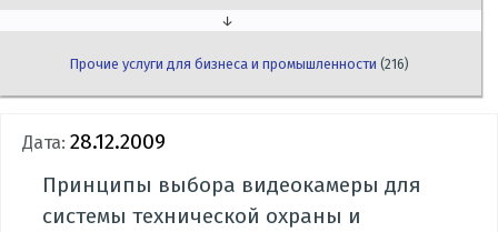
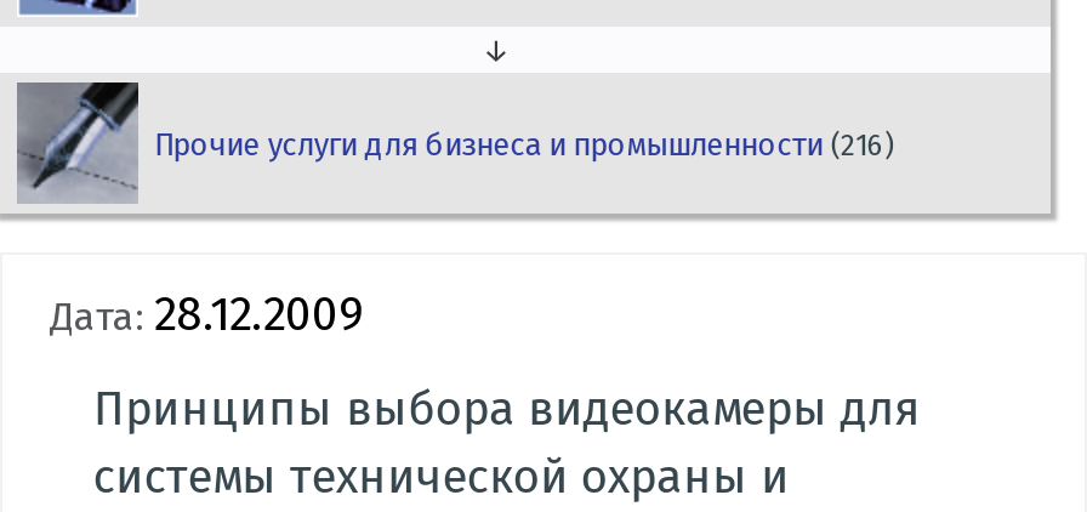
none -> [15,80,141,204] [image]

